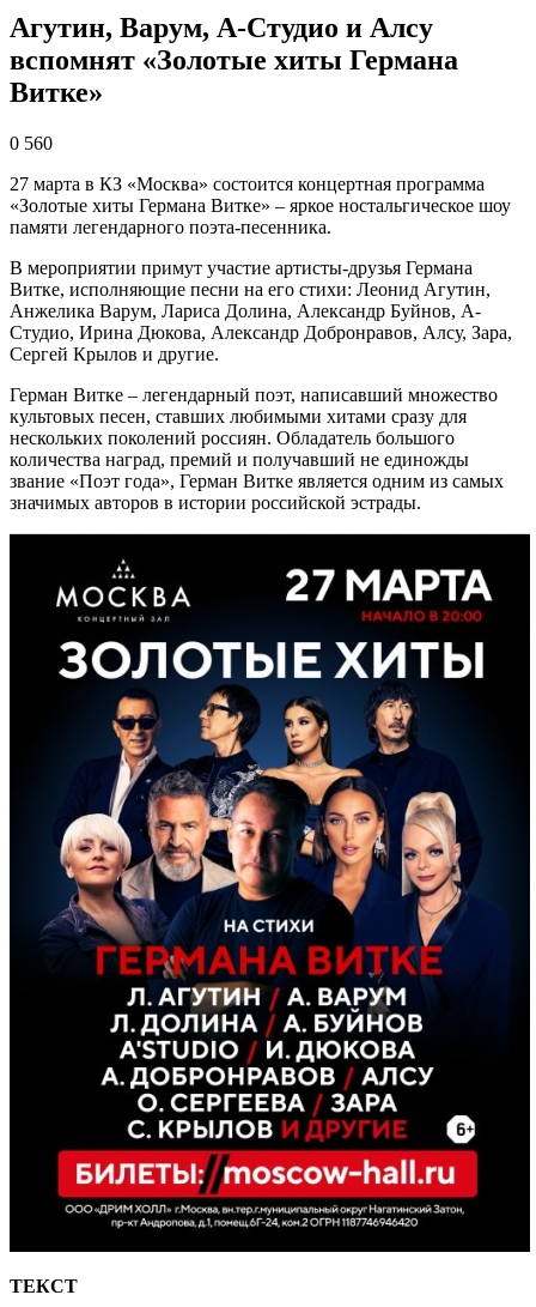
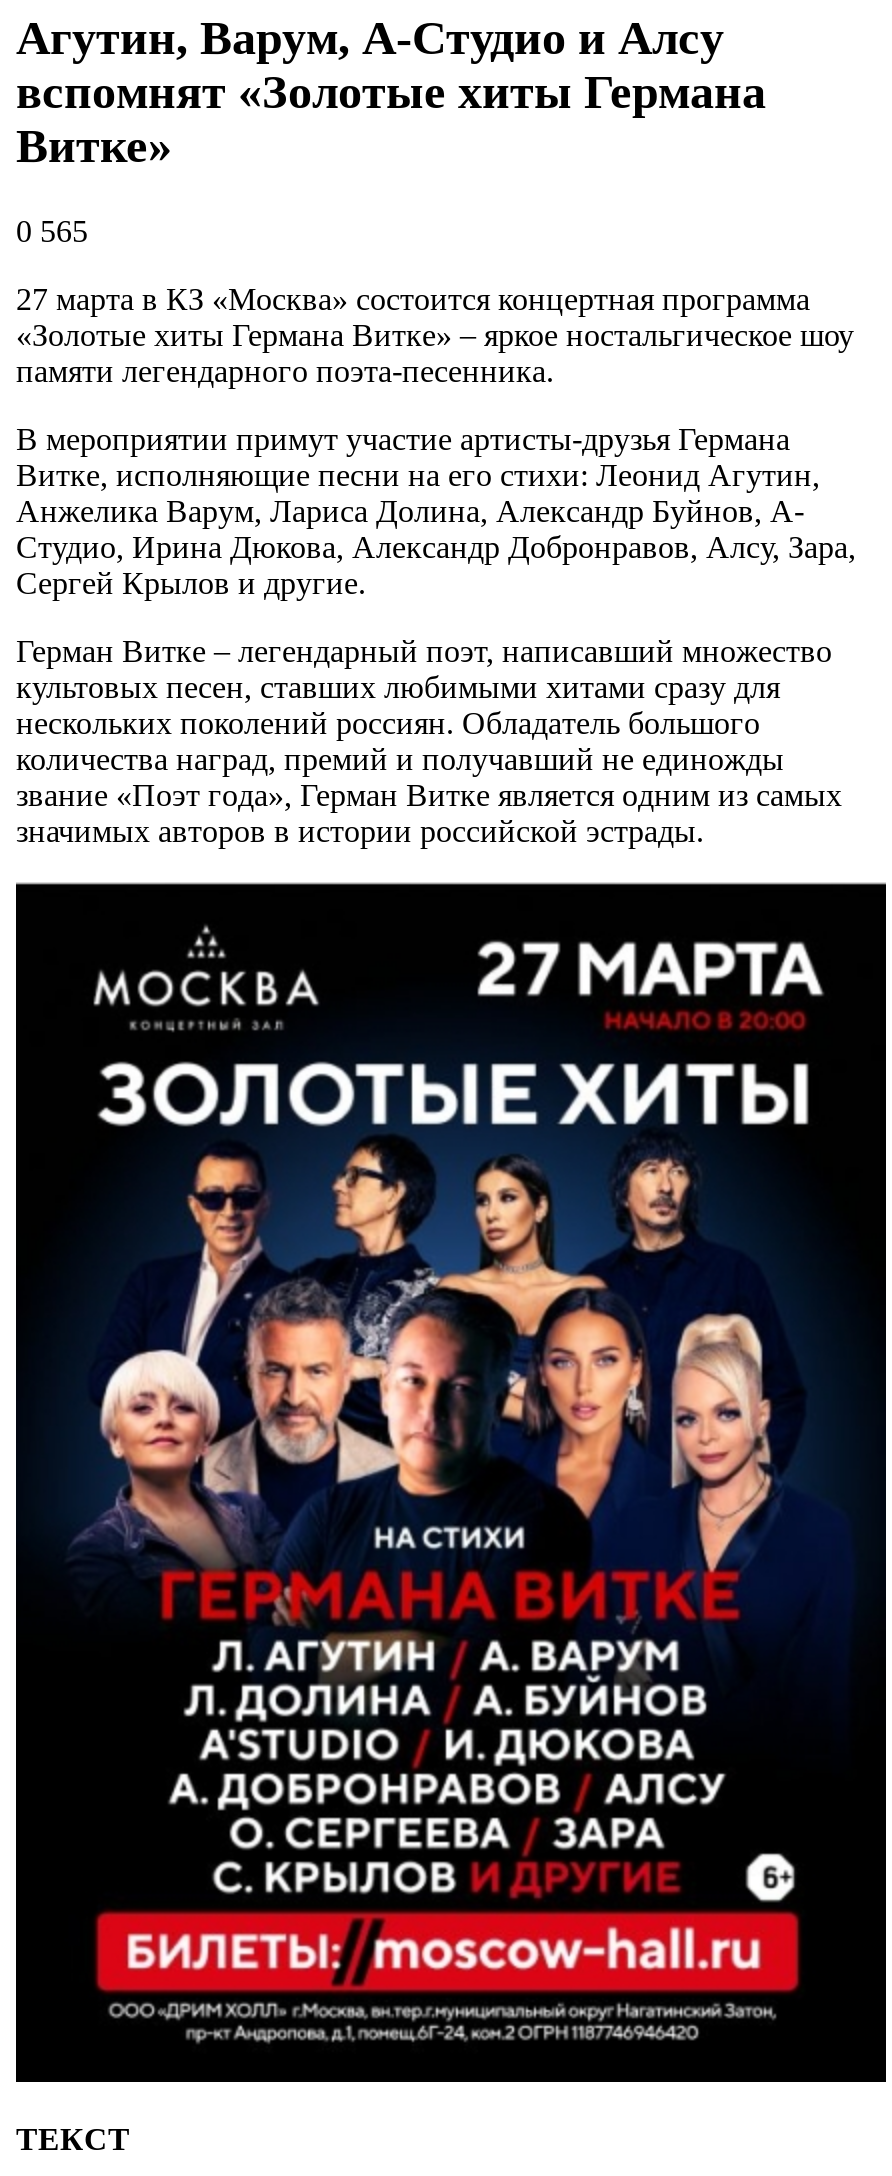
[10,133,53,153] 0 560 -> [16,214,88,248] 0 565

